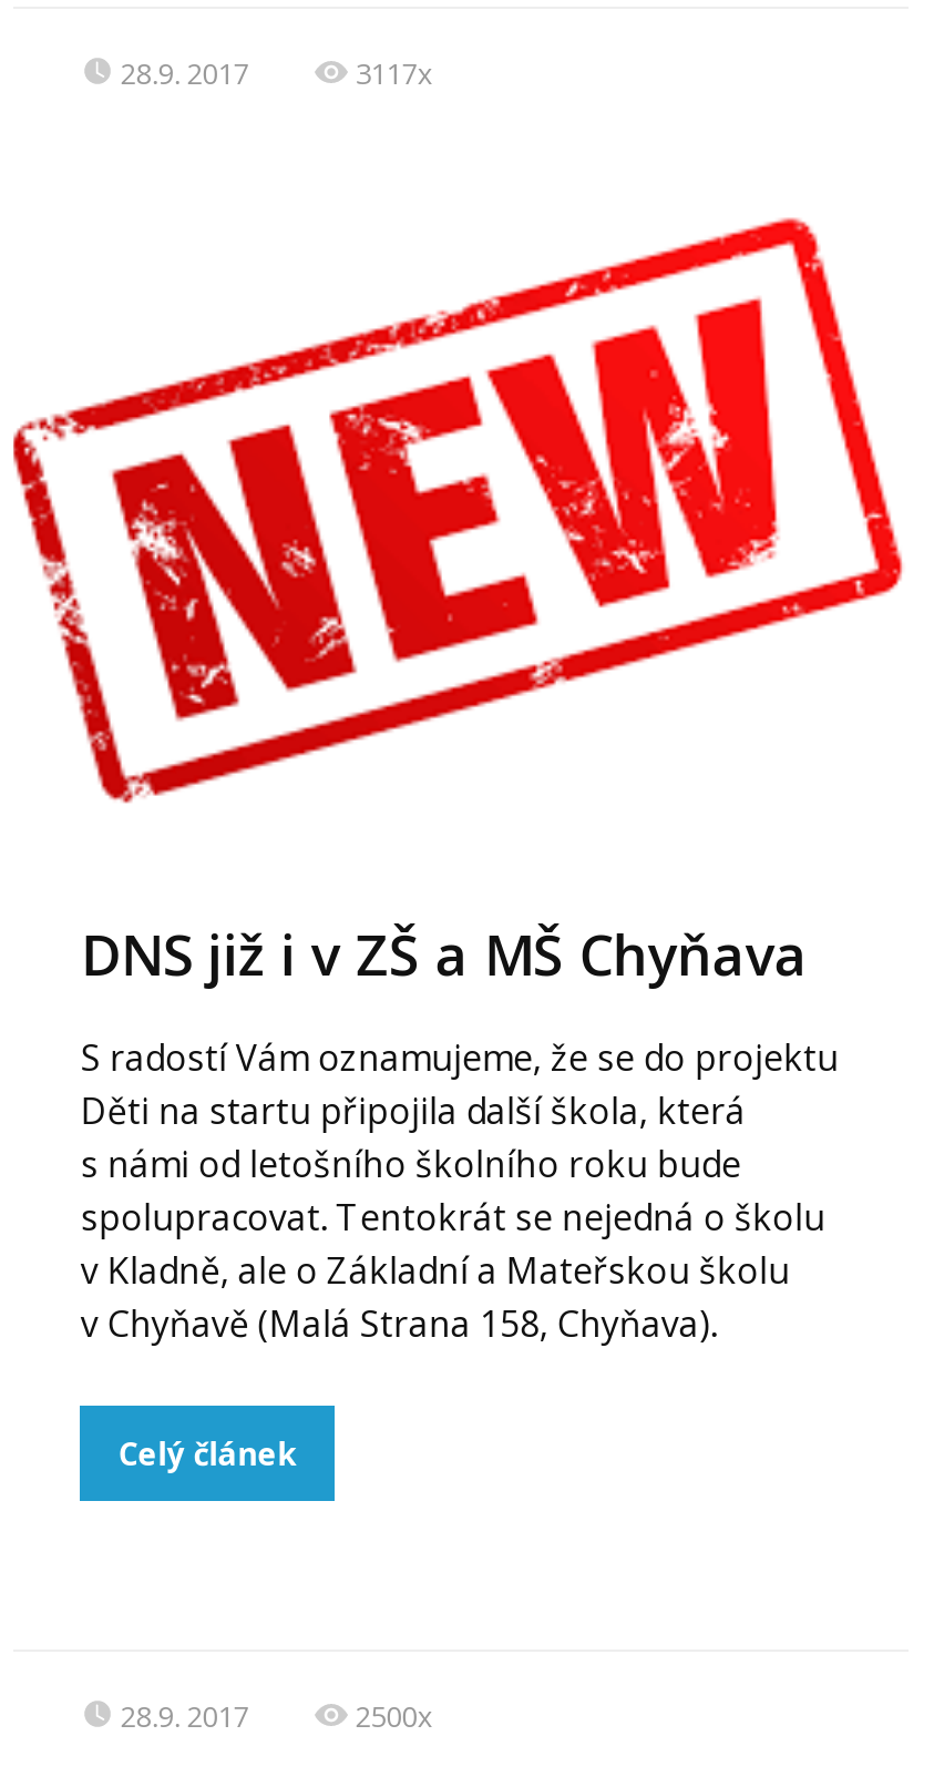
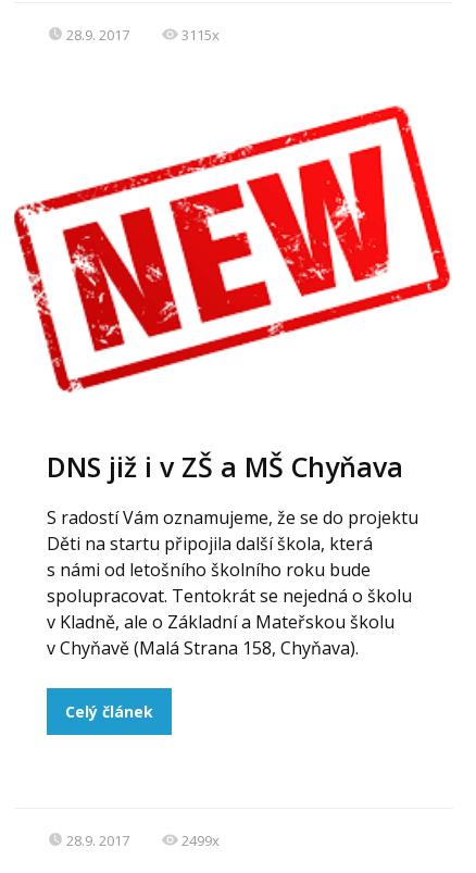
[355,54,433,94] 3117x -> [182,25,220,45] 3115x
[355,1695,433,1735] 2500x -> [182,830,220,850] 2499x

